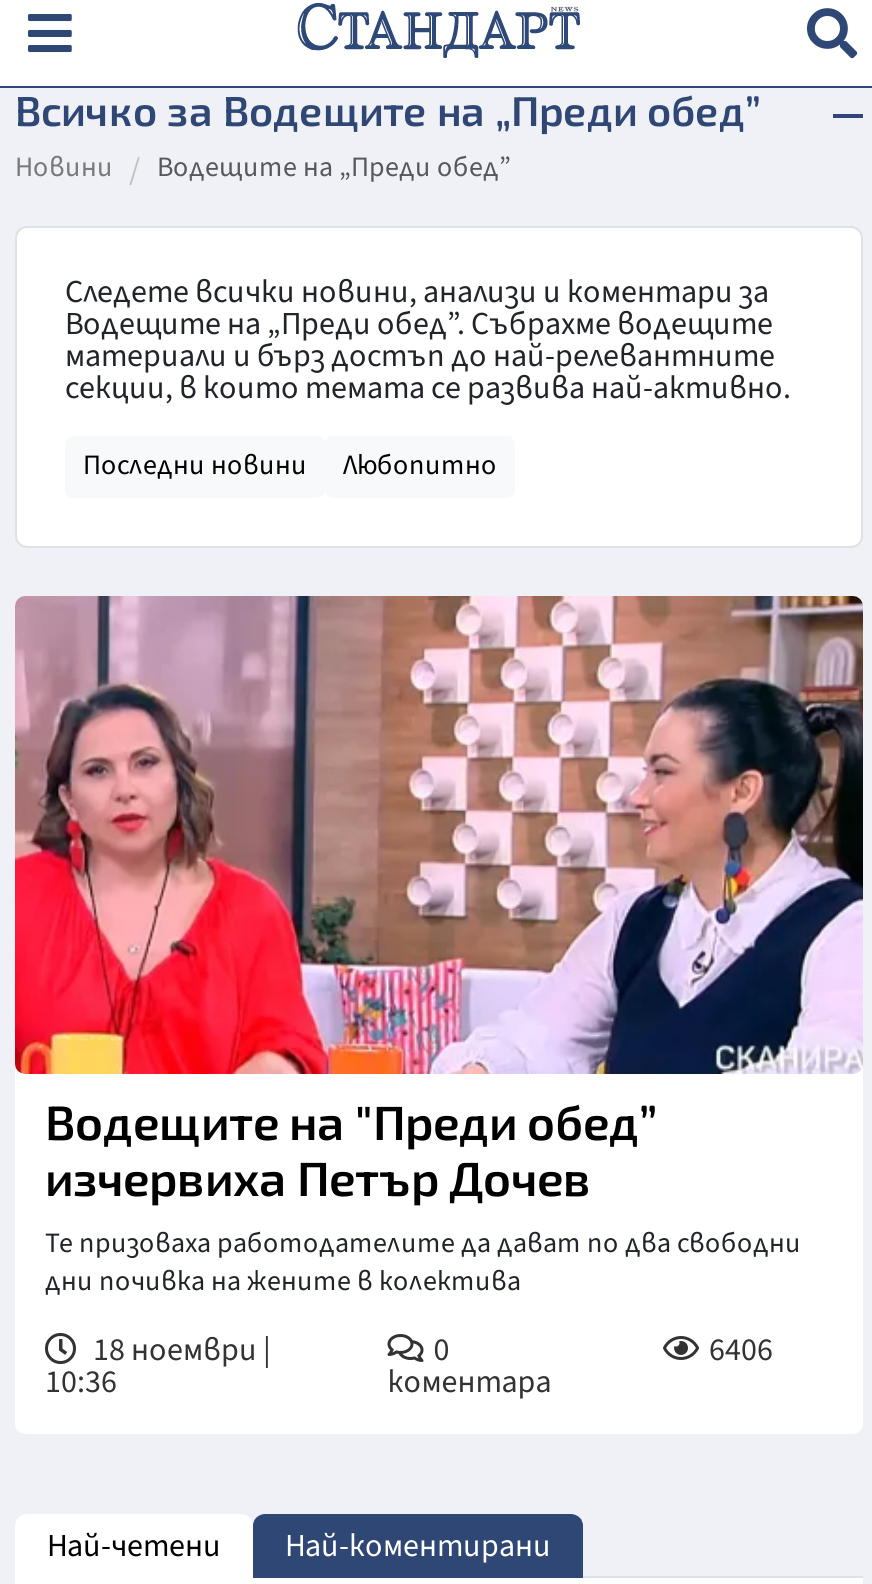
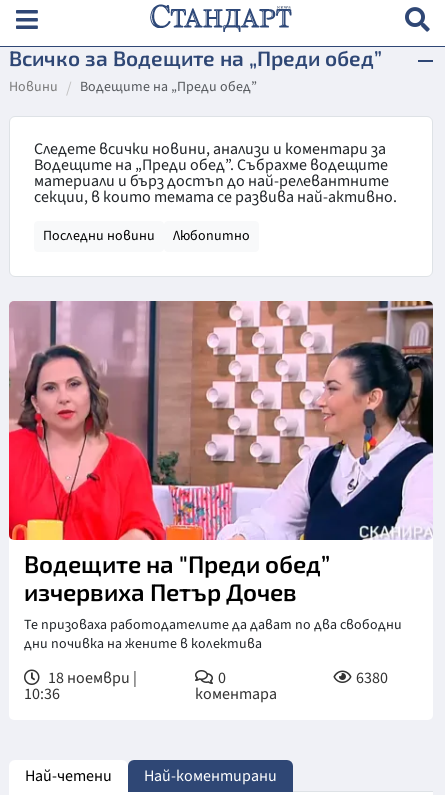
[709,1327,773,1371] 6406 -> [356,666,388,688] 6380

